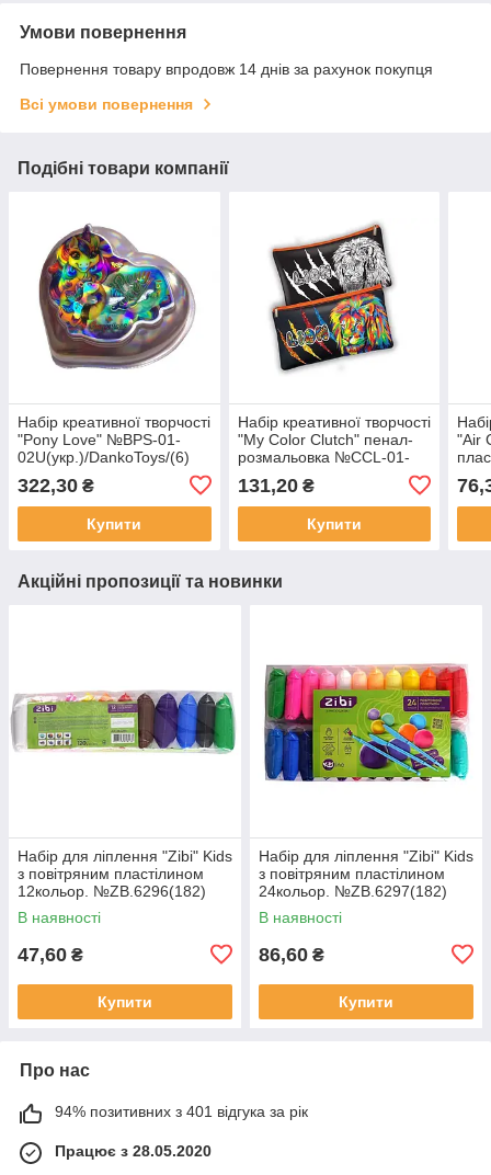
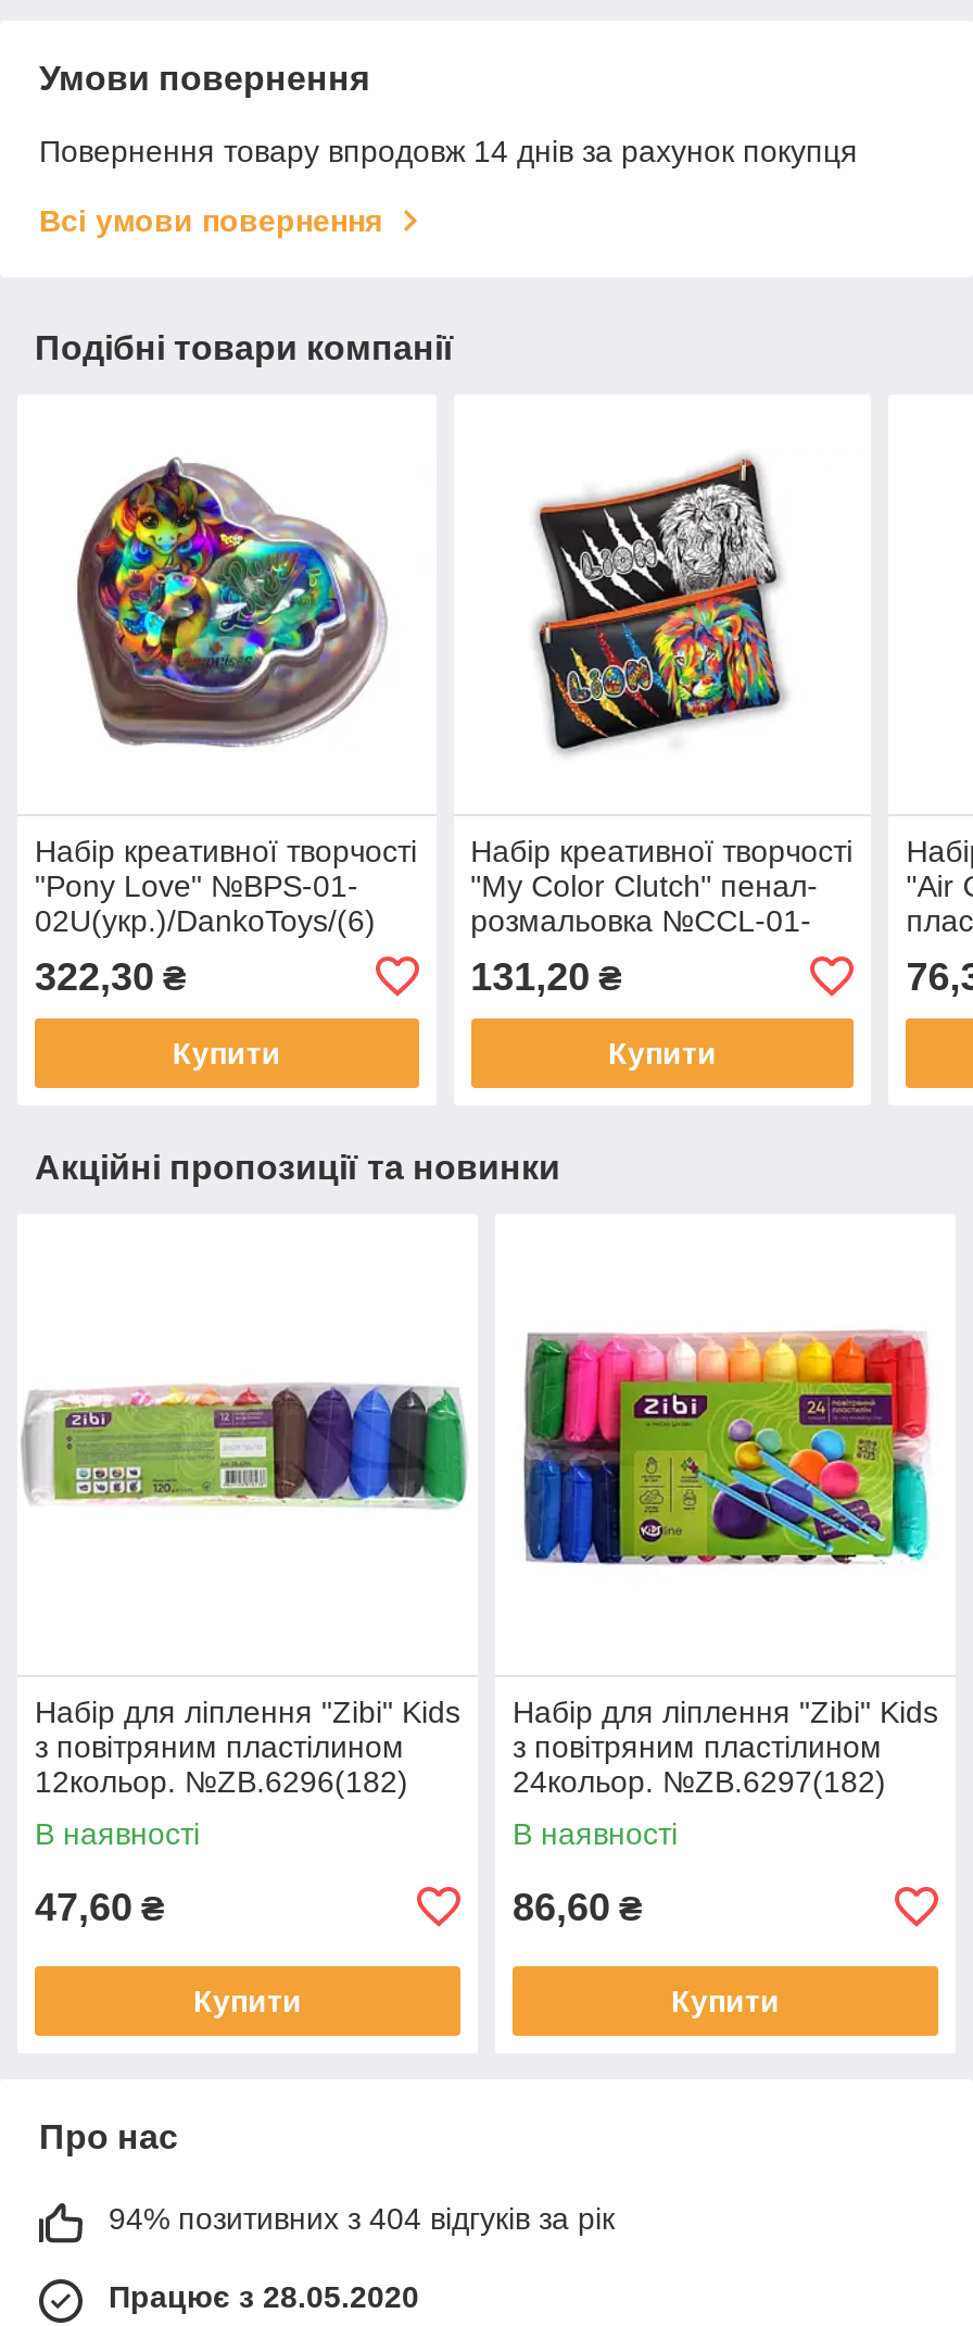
[55,1102,308,1120] 94% позитивних з 401 відгука за рік -> [109,2201,615,2235] 94% позитивних з 404 відгуків за рік

